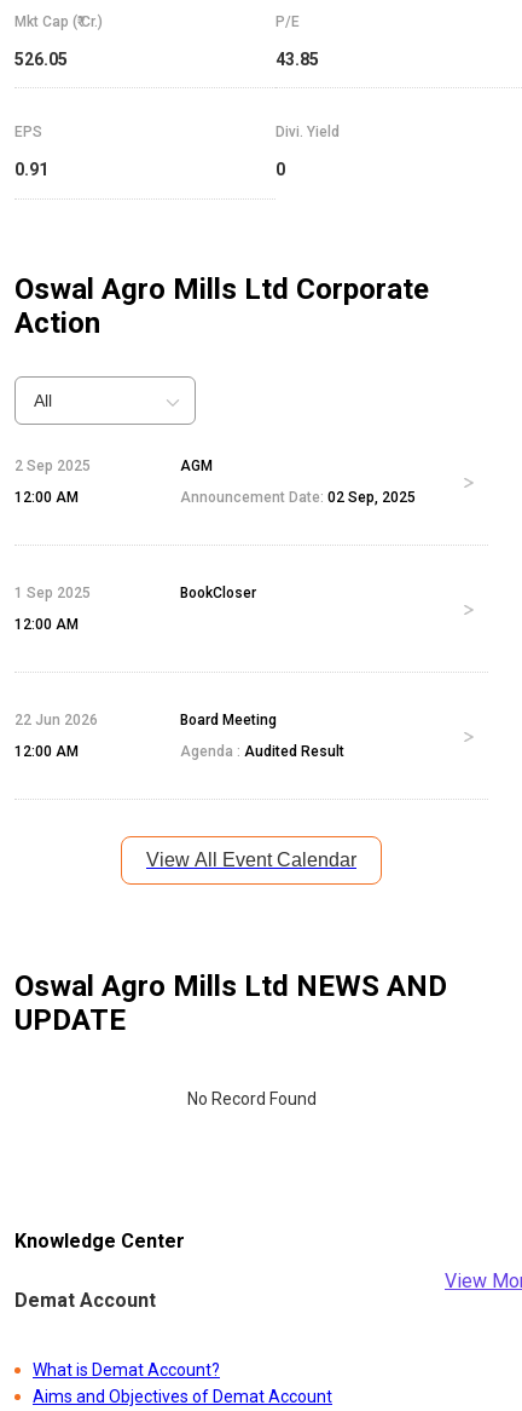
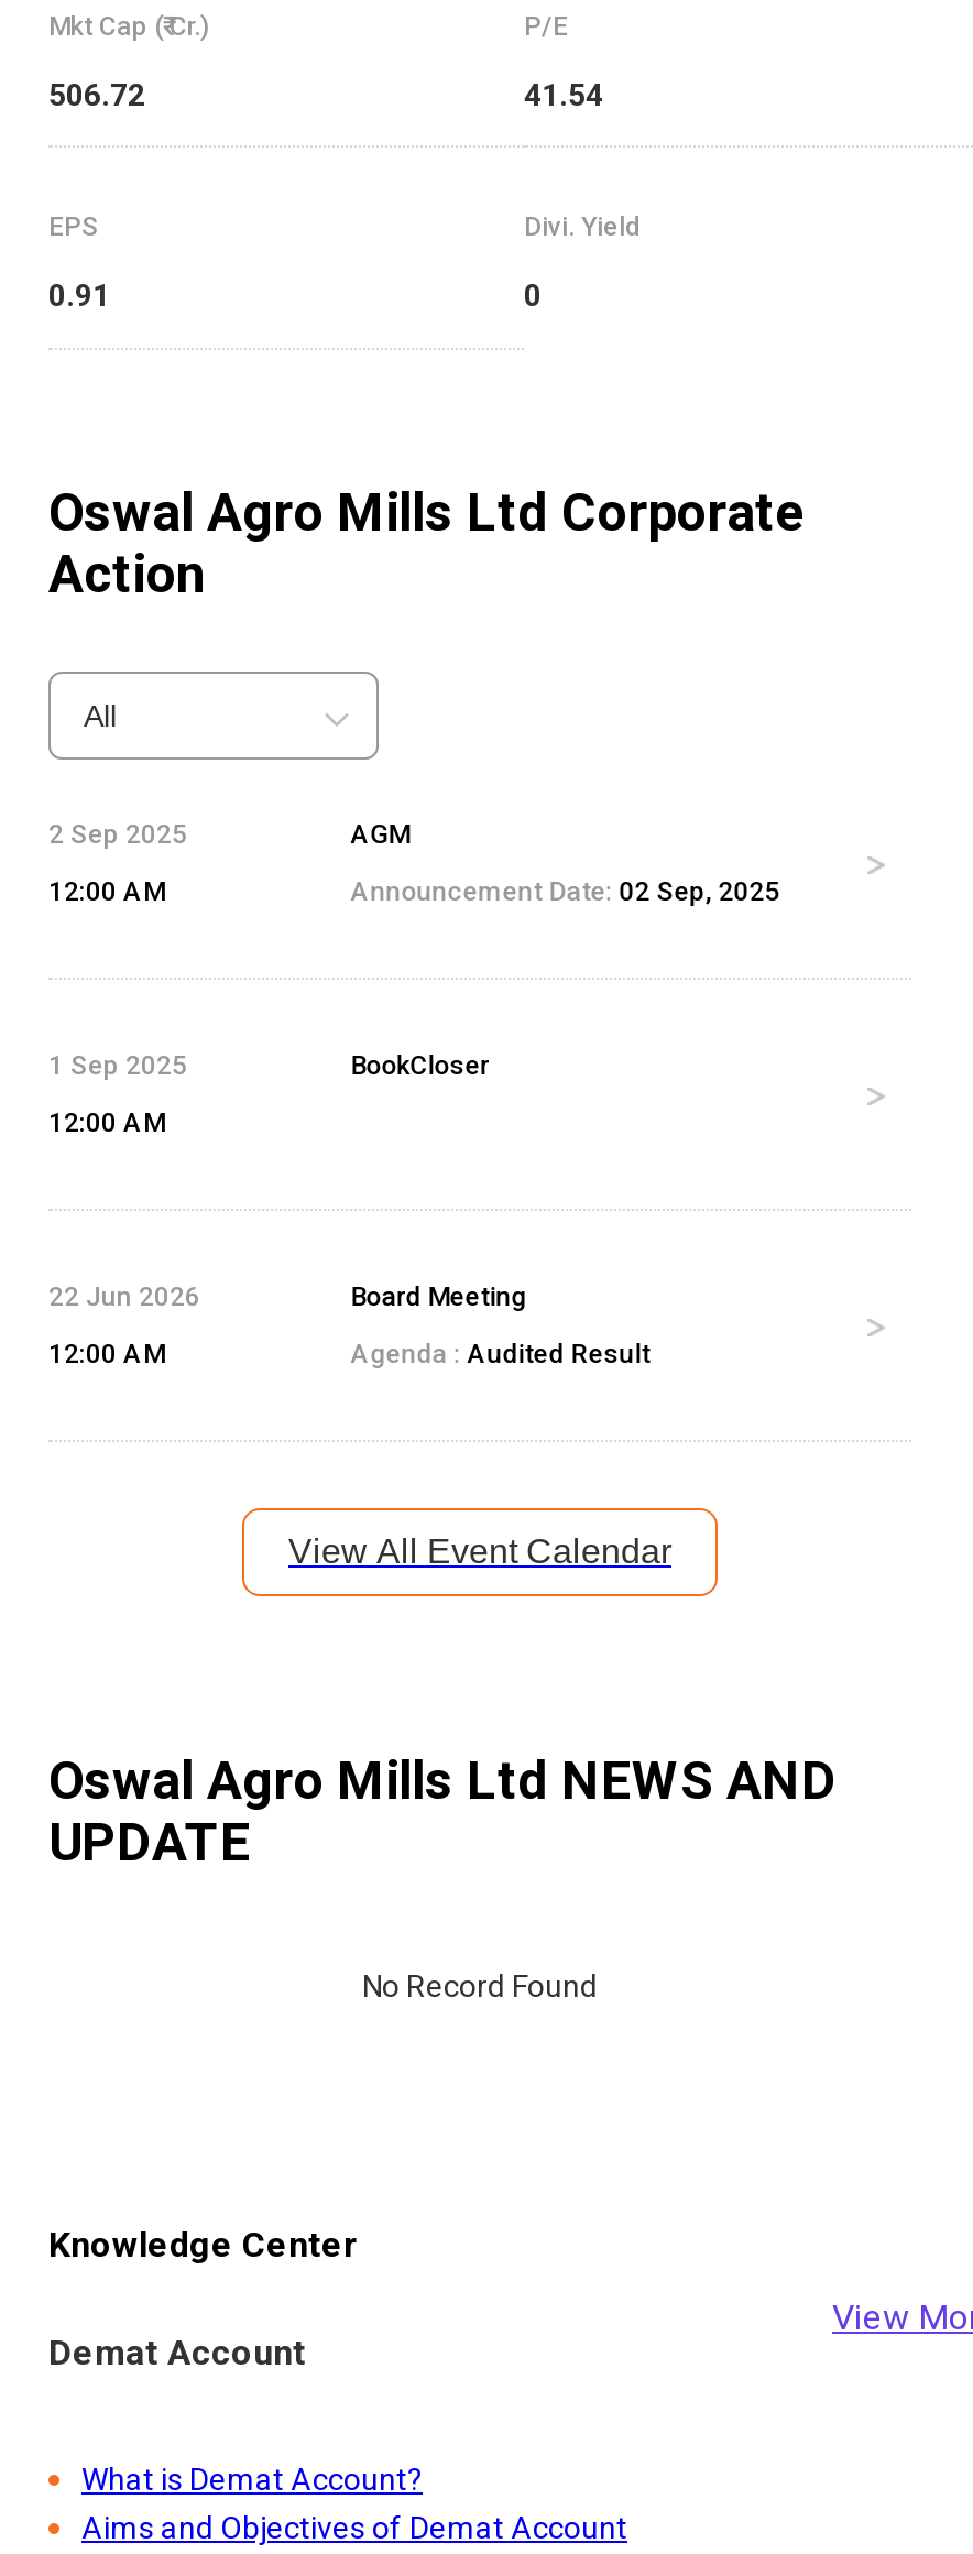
[14,50,68,69] 526.05 -> [48,77,145,112] 506.72
[275,50,319,69] 43.85 -> [524,77,603,112] 41.54

